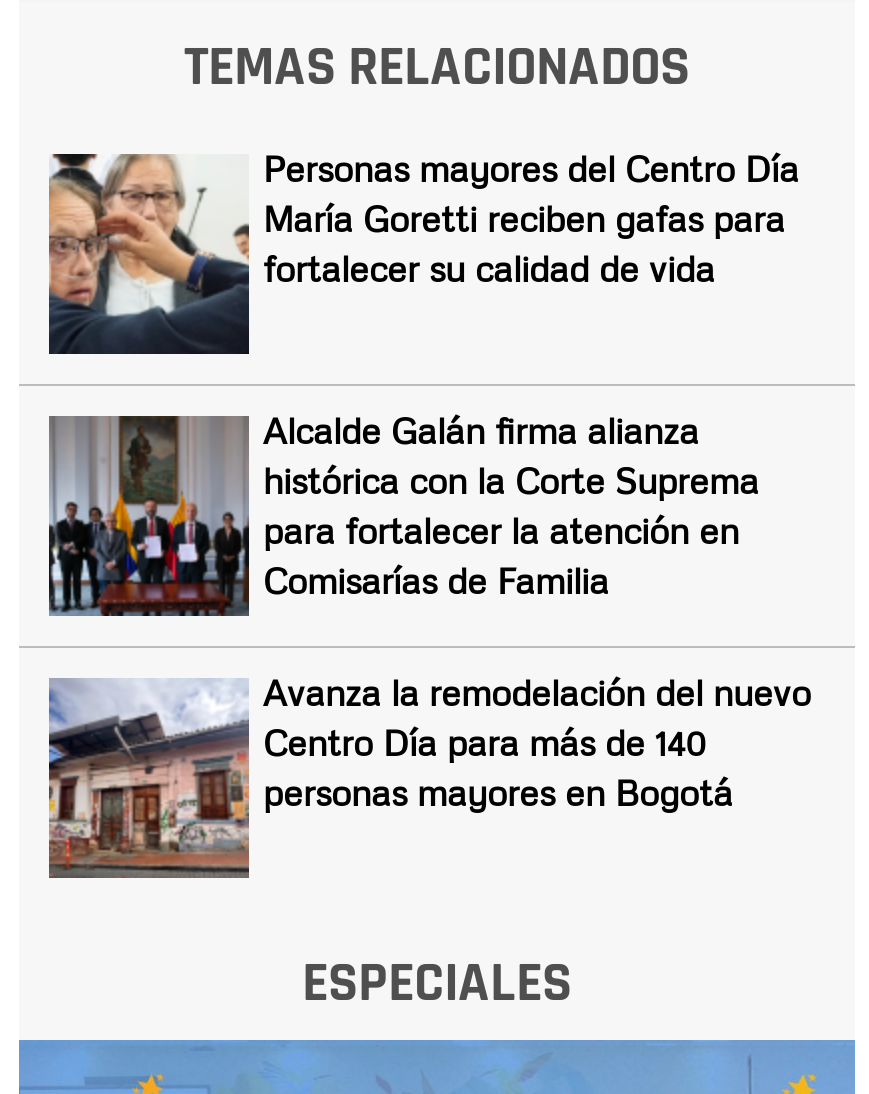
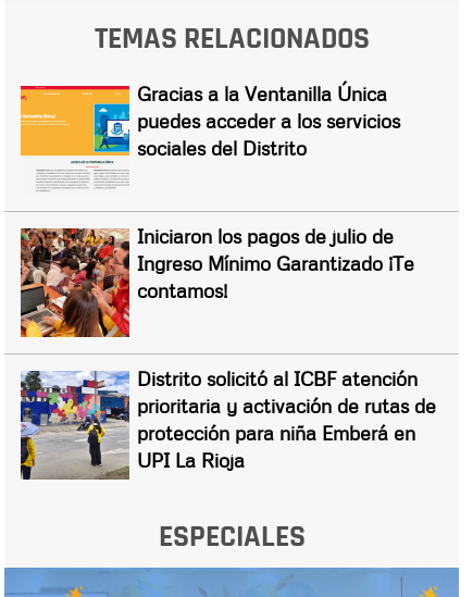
[47,146,799,356] [image] | Personas mayores del Centro Día | María Goretti reciben gafas para | fortalecer su calidad de vida -> [20,81,400,195] [image] | Gracias a la Ventanilla Única | puedes acceder a los servicios | sociales del Distrito
[47,408,759,618] [image] | Alcalde Galán firma alianza | histórica con la Corte Suprema | para fortalecer la atención en | Comisarías de Familia -> [20,224,414,338] [image] | Iniciaron los pagos de julio de | Ingreso Mínimo Garantizado ¡Te | contamos!
[47,670,811,878] [image] | Avanza la remodelación del nuevo | Centro Día para más de 140 | personas mayores en Bogotá -> [20,366,436,480] [image] | Distrito solicitó al ICBF atención | prioritaria y activación de rutas de | protección para niña Emberá en | UPI La Rioja

